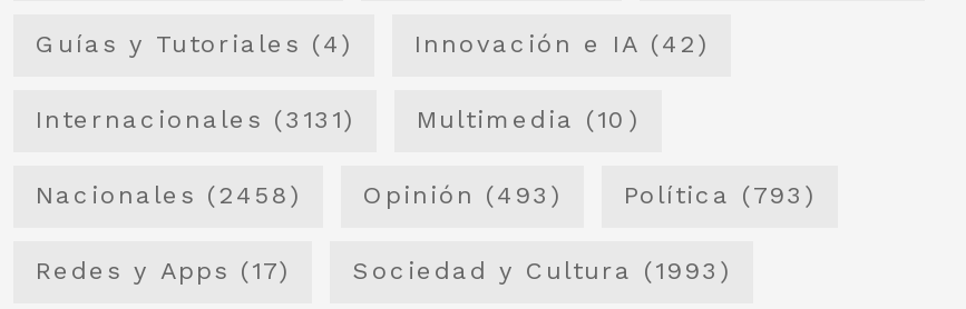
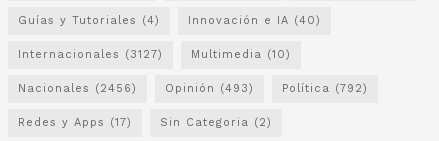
[414,30,709,59] Innovación e IA (42) -> [188,14,321,27] Innovación e IA (40)
[36,106,354,135] Internacionales (3131) -> [18,48,163,61] Internacionales (3127)
[36,181,301,210] Nacionales (2458) -> [18,82,137,95] Nacionales (2456)
[624,181,816,210] Política (793) -> [282,82,368,95] Política (792)
[352,257,731,286] Sociedad y Cultura (1993) -> [160,116,272,129] Sin Categoria (2)

